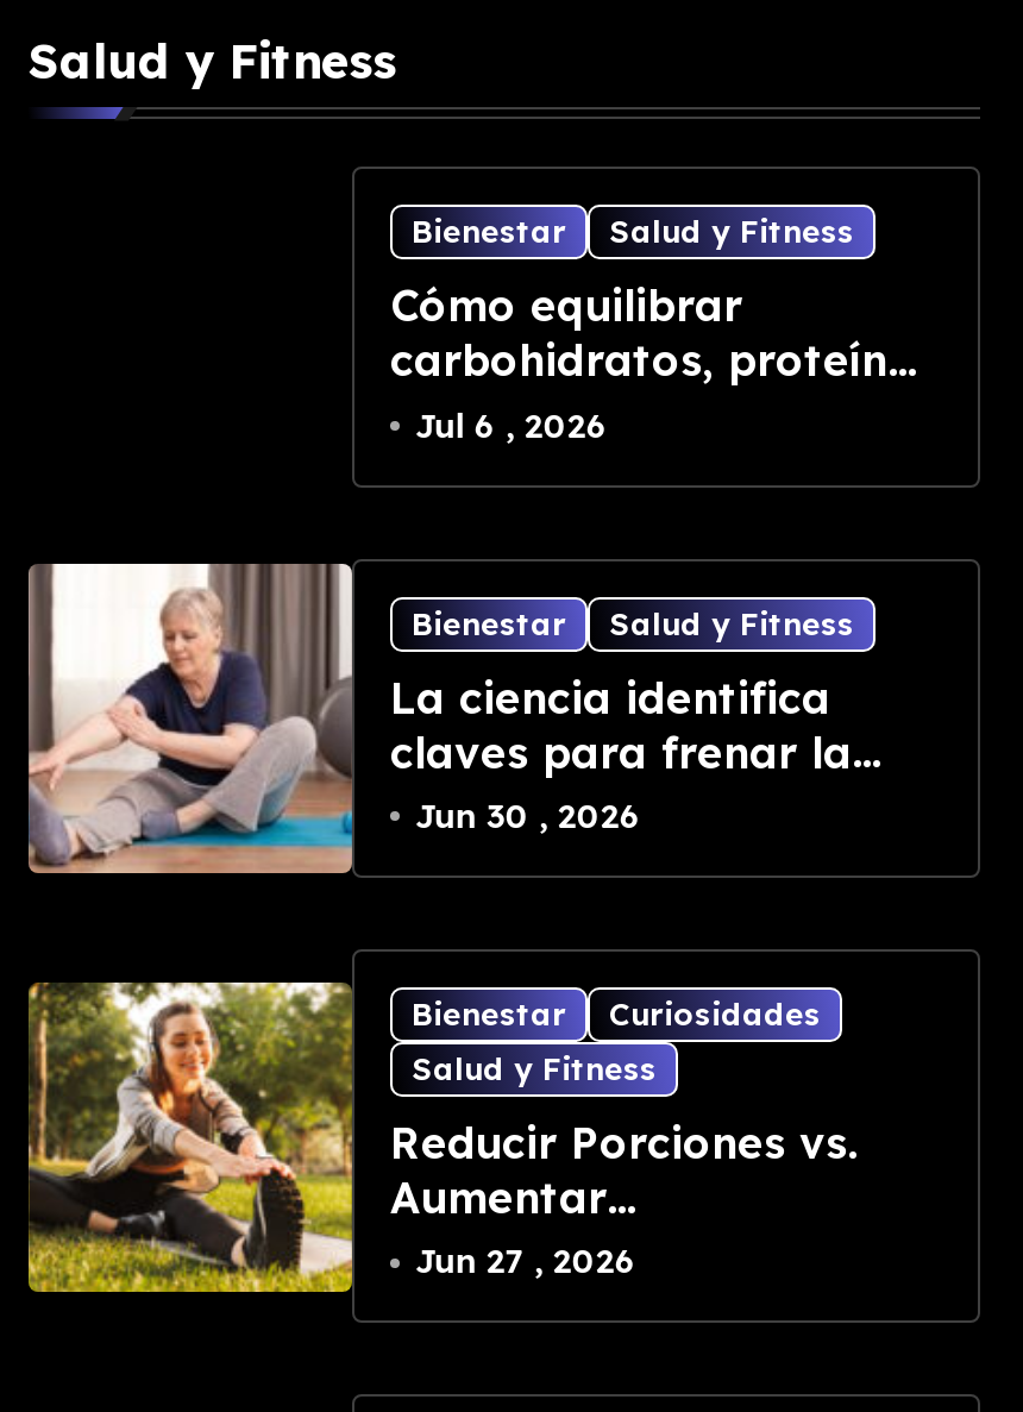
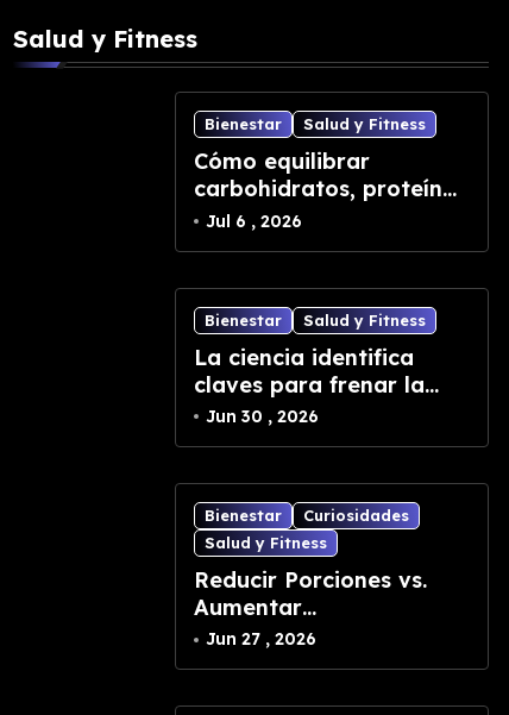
[26,561,354,876] [image] -> none
[26,980,354,1294] [image] -> none

